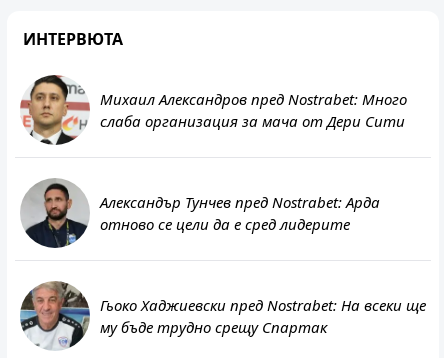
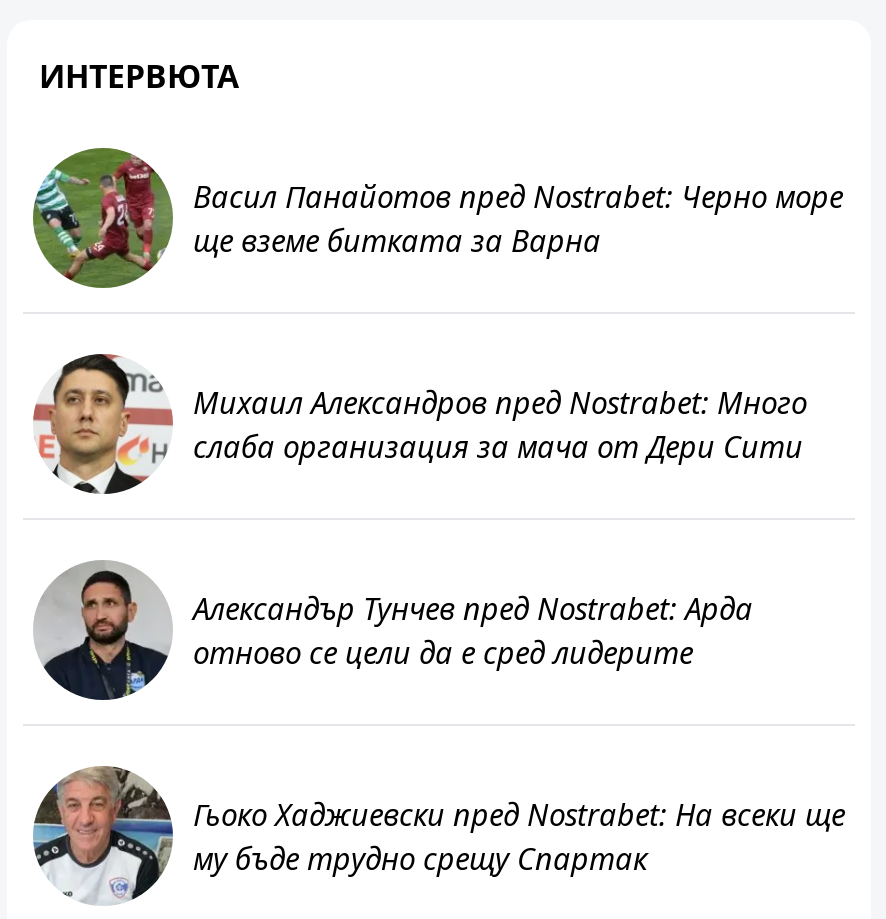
none -> [31,148,843,288] [image] | Васил Панайотов пред Nostrabet: Черно море | ще вземе битката за Варна

